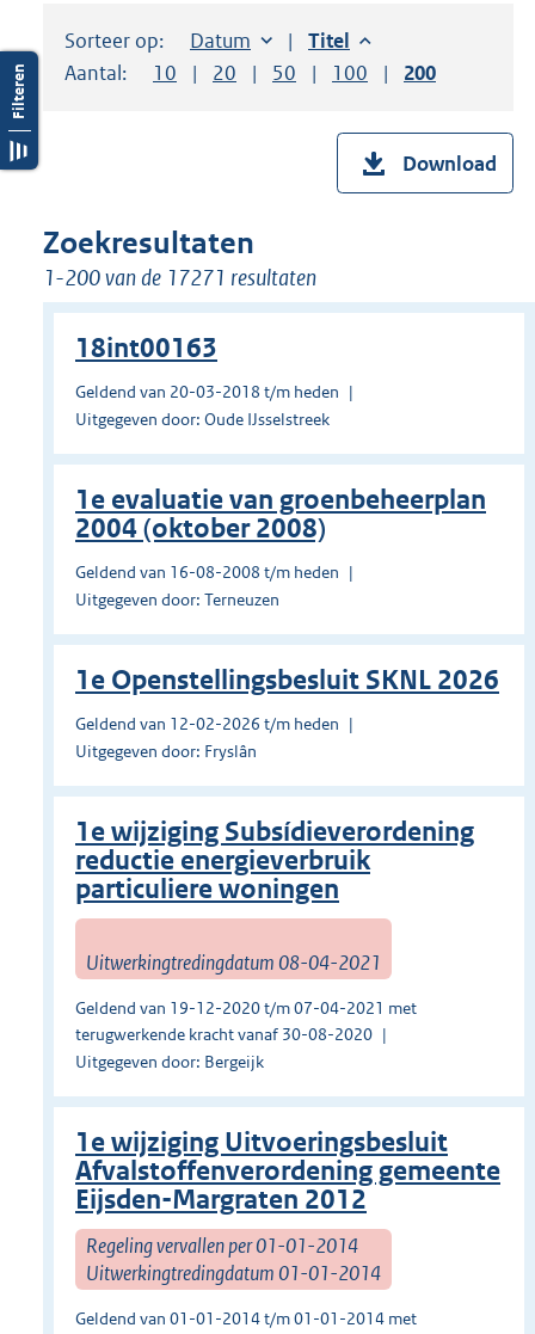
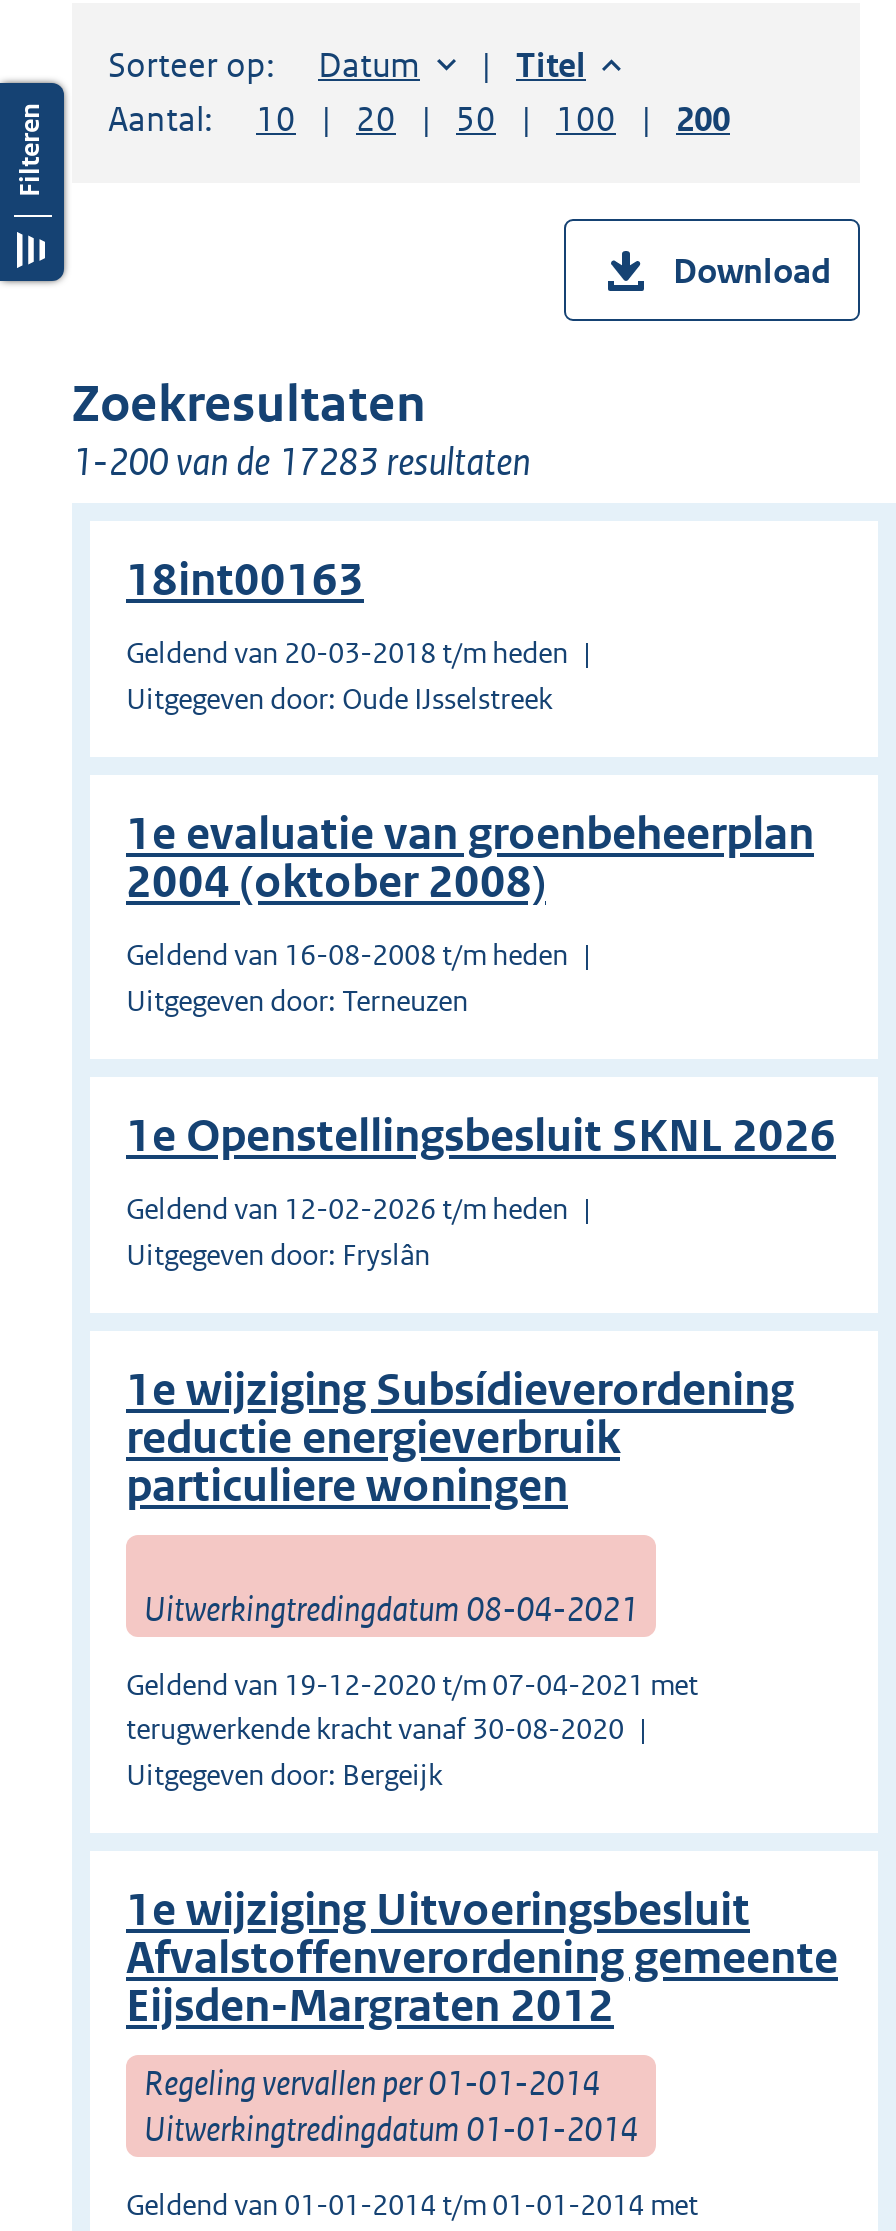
[43,264,316,291] 1-200 van de 17271 resultaten -> [72,438,530,484] 1-200 van de 17283 resultaten

